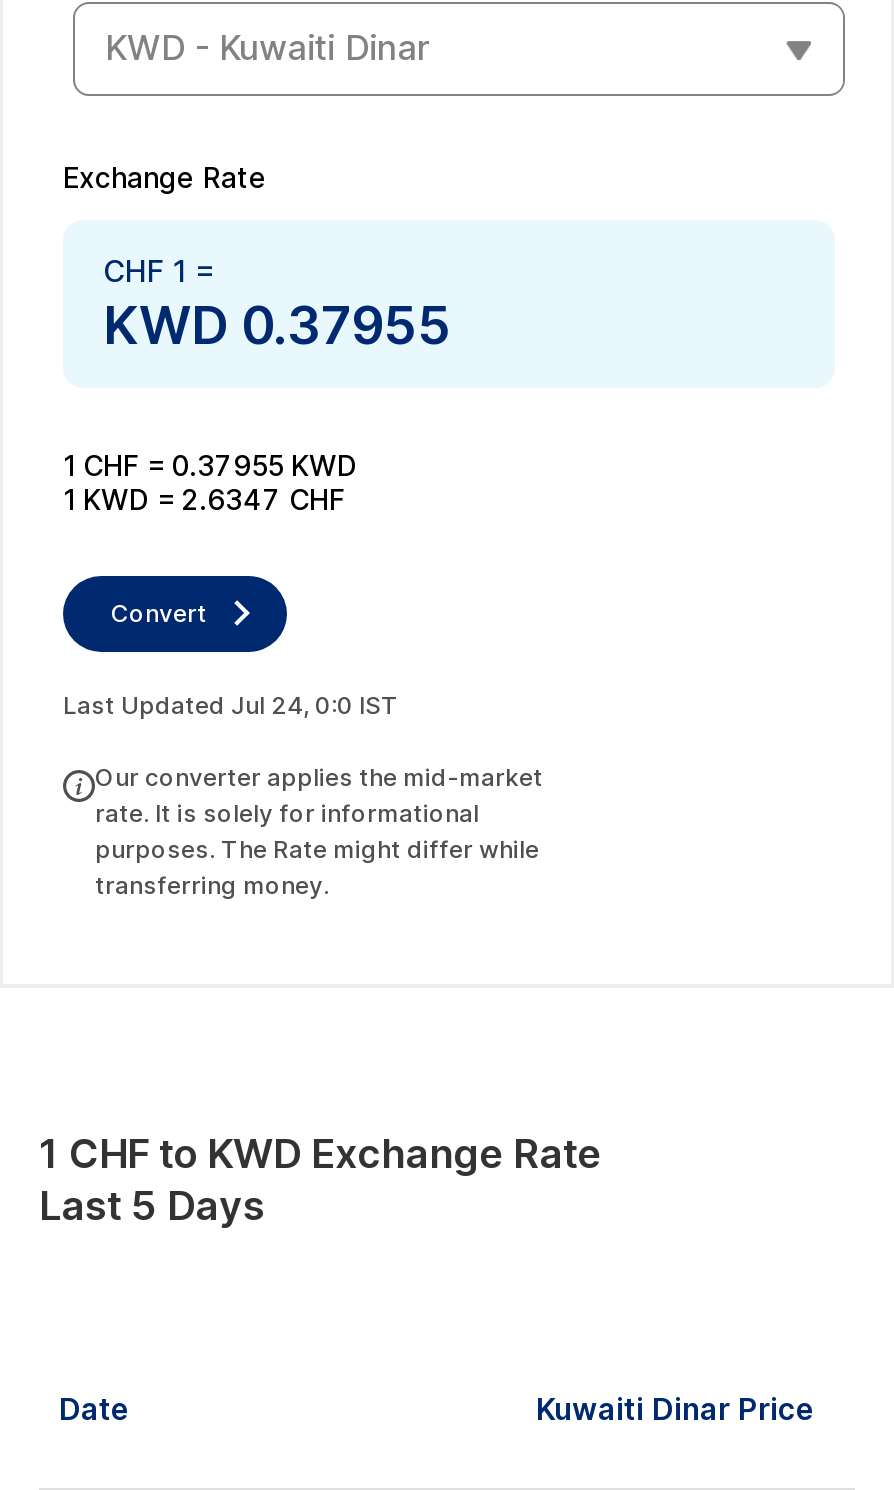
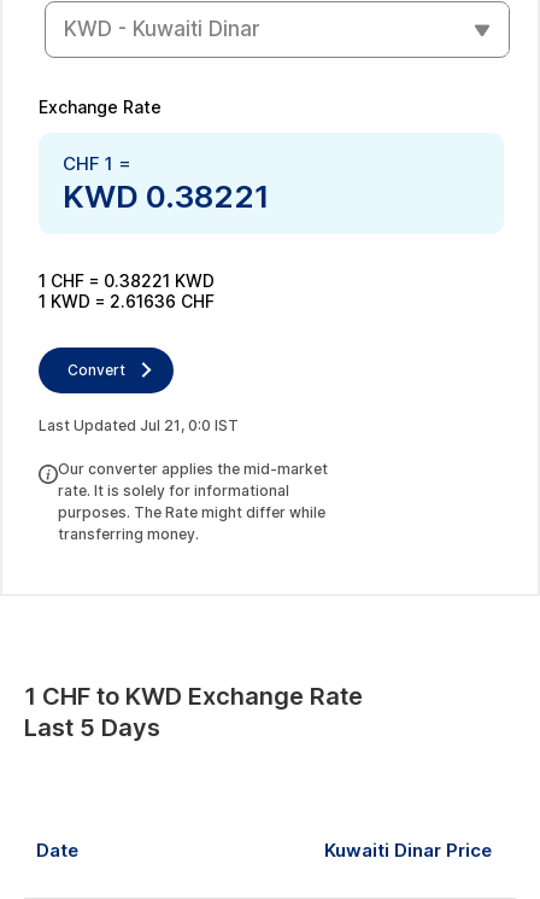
[103,293,451,355] KWD 0.37955 -> [63,177,270,214] KWD 0.38221
[63,447,357,481] 1 CHF = 0.37955 KWD -> [39,270,215,290] 1 CHF = 0.38221 KWD
[63,481,345,515] 1 KWD = 2.6347 CHF -> [39,290,215,311] 1 KWD = 2.61636 CHF
[63,689,399,719] Last Updated Jul 24, 0:0 IST -> [39,416,239,434] Last Updated Jul 21, 0:0 IST

